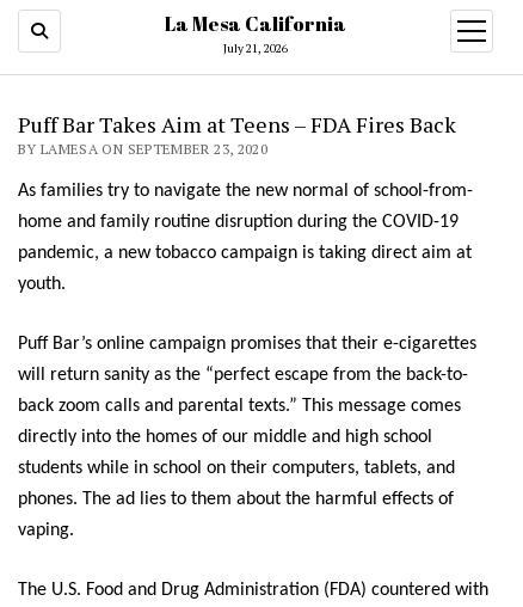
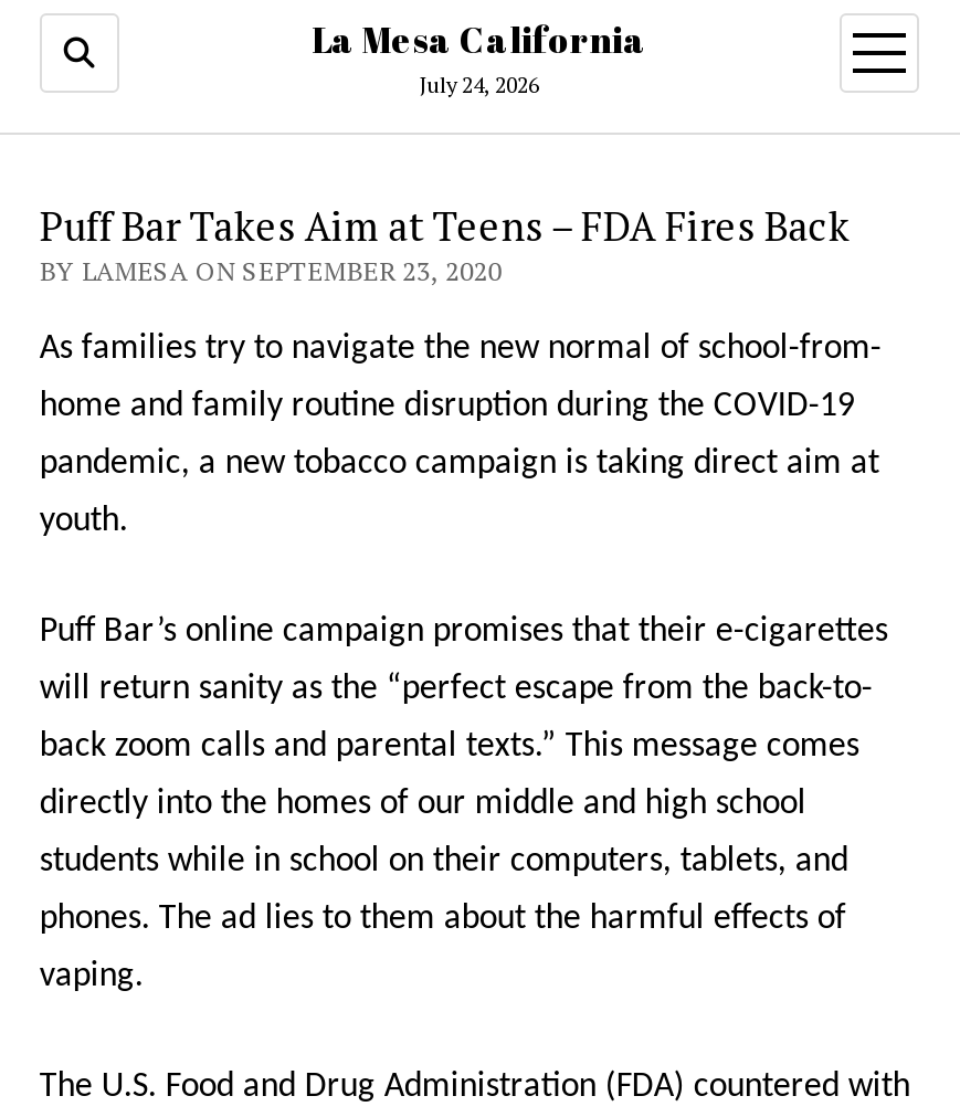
[223,41,288,56] July 21, 2026 -> [420,71,539,99] July 24, 2026

